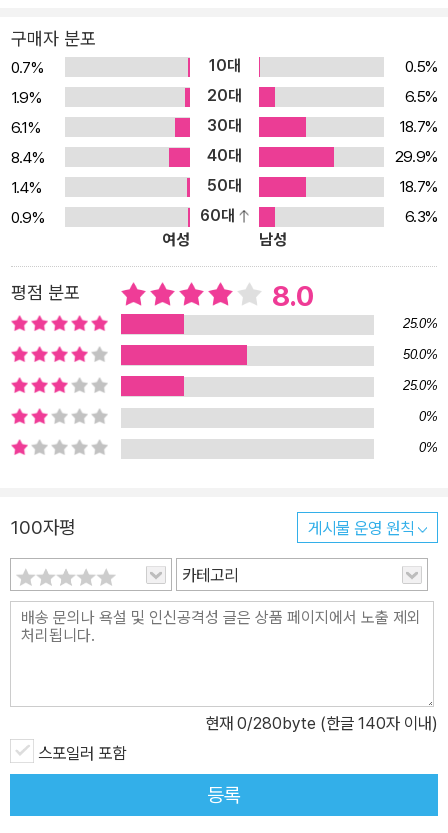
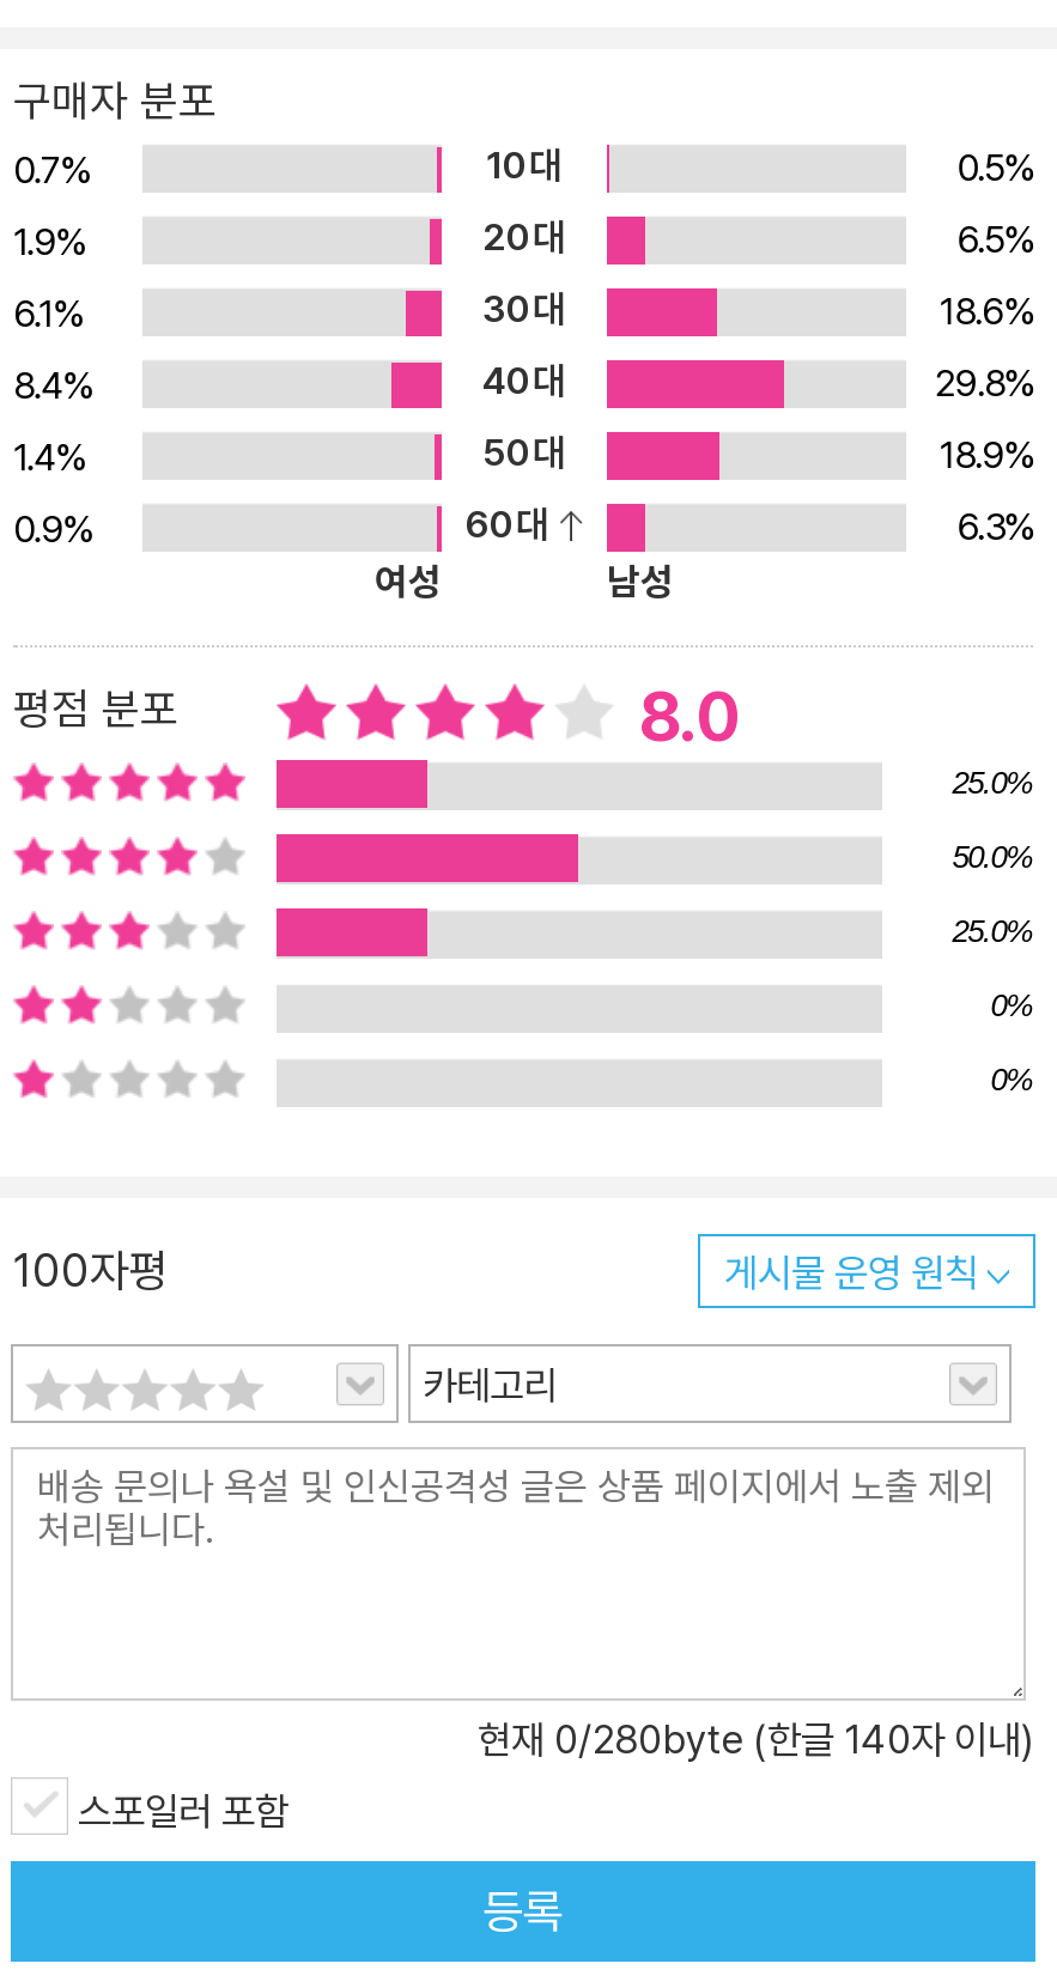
[399,117,437,136] 18.7% -> [939,289,1033,335] 18.6%
[395,147,437,166] 29.9% -> [935,361,1033,406] 29.8%
[399,177,437,196] 18.7% -> [939,433,1033,478] 18.9%

